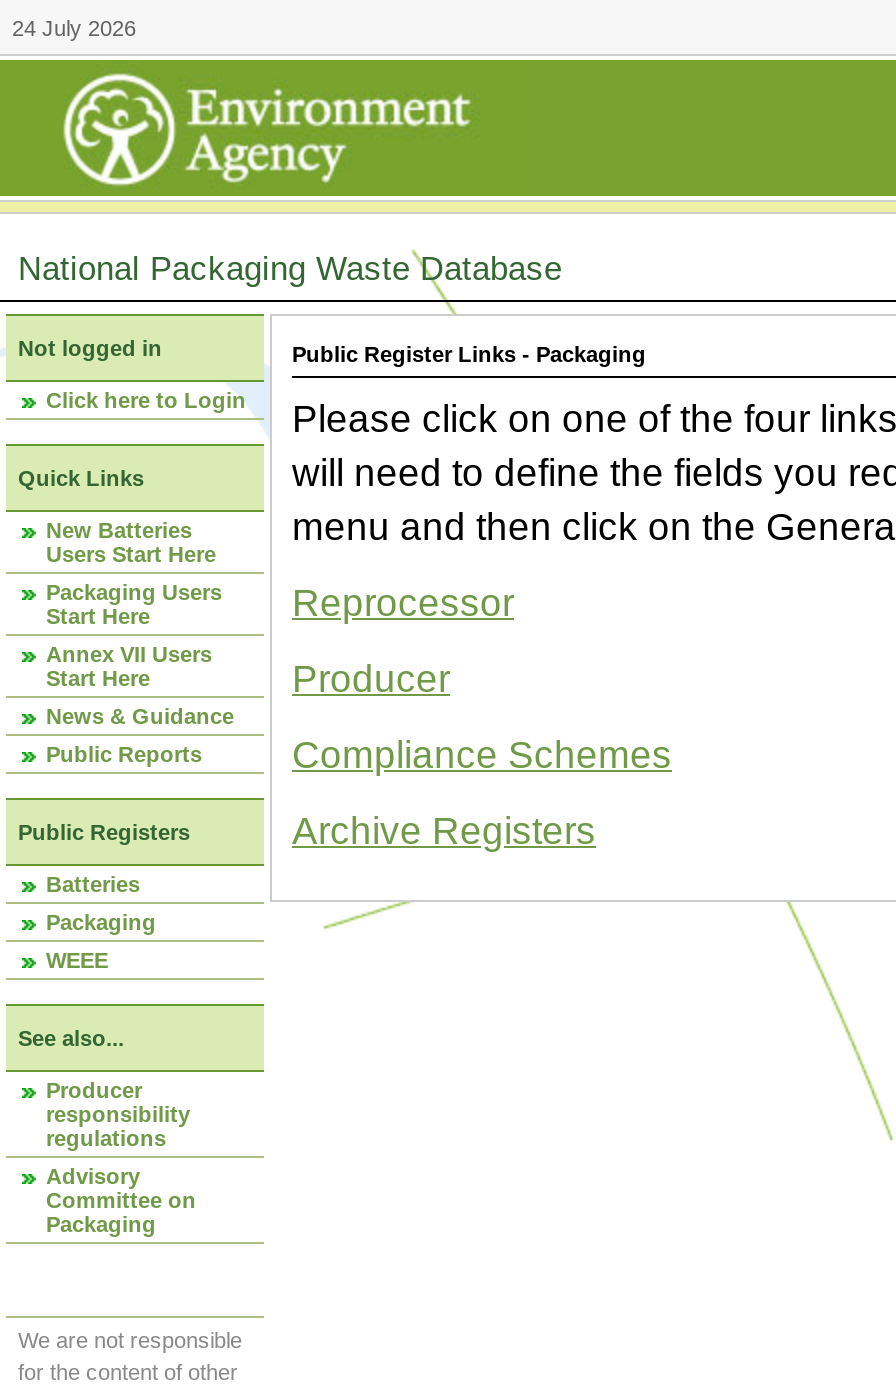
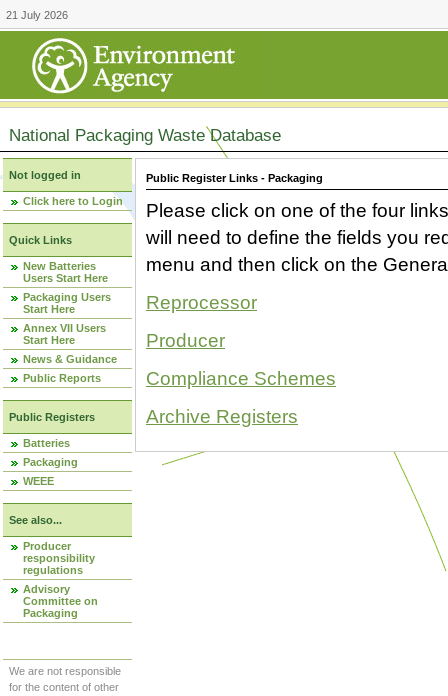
[12,16,136,40] 24 July 2026 -> [6,9,68,21] 21 July 2026

